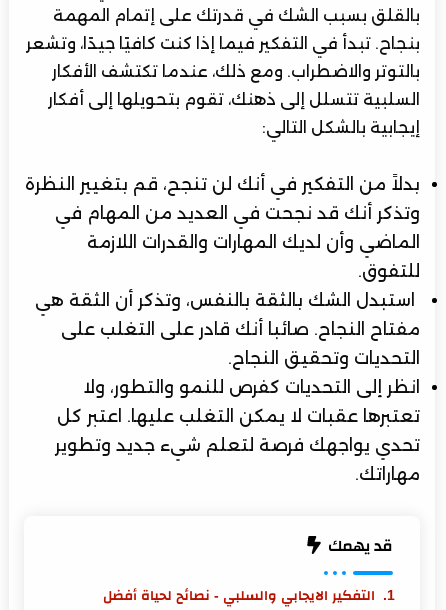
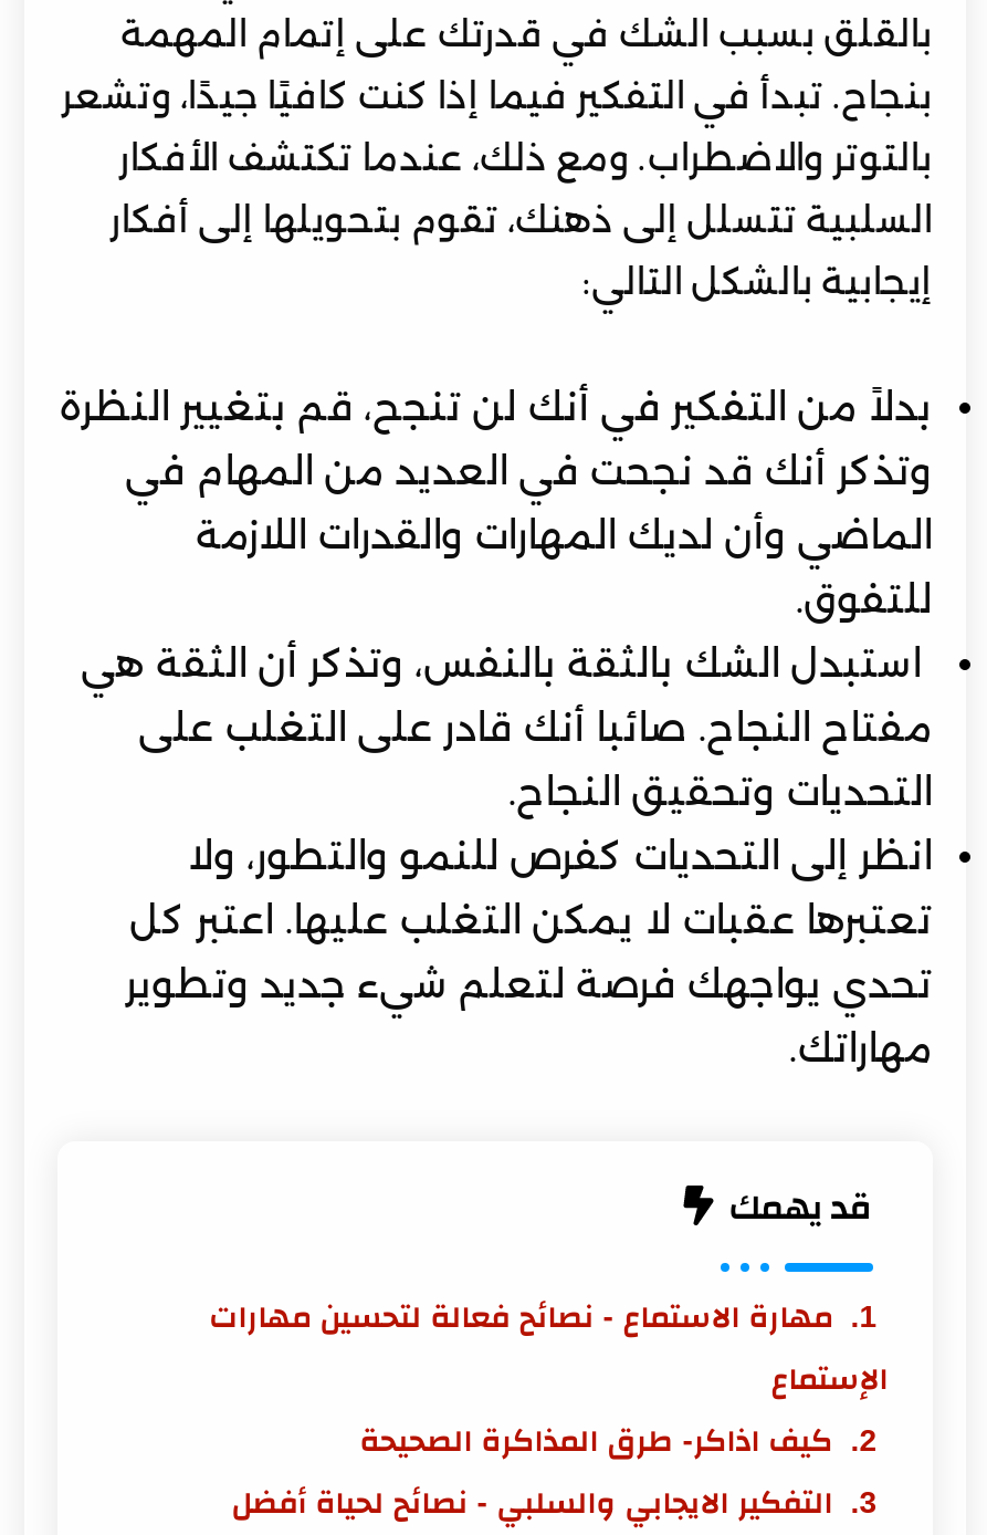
none -> [210,1298,888,1457] مهارة الاستماع - نصائح فعالة لتحسين مهارات | الإستماع | كيف اذاكر- طرق المذاكرة الصحيحة

